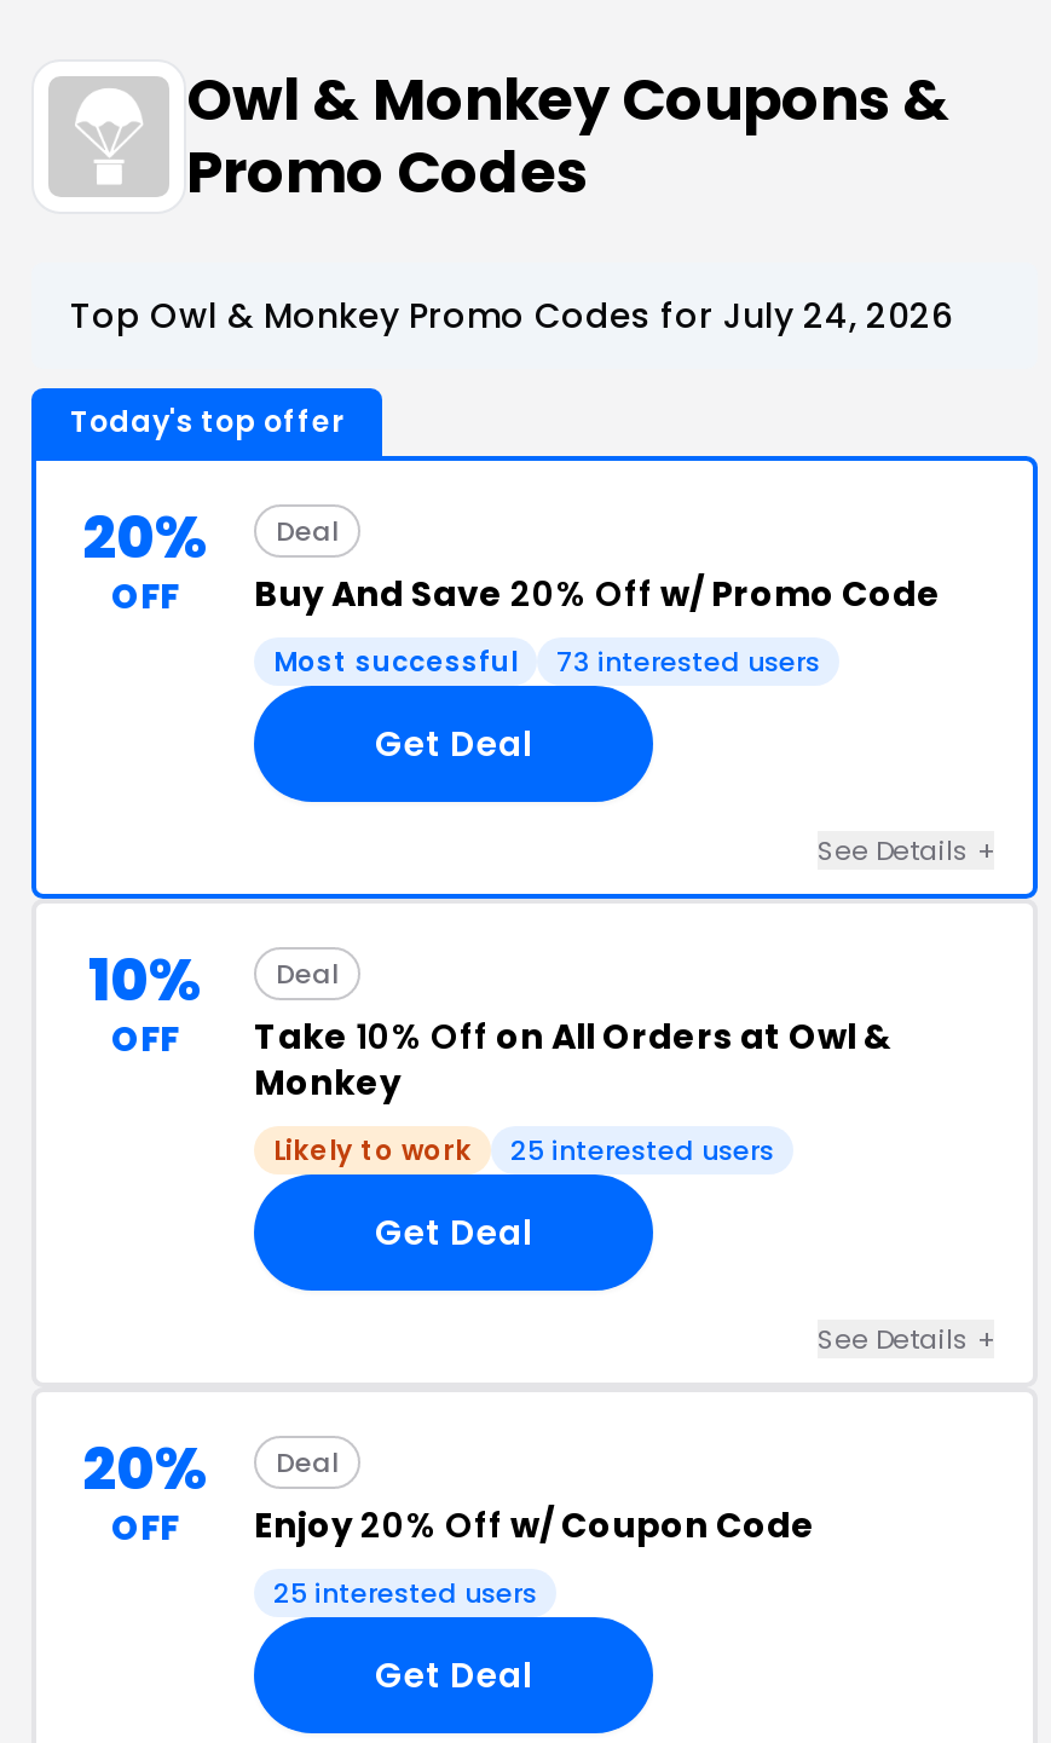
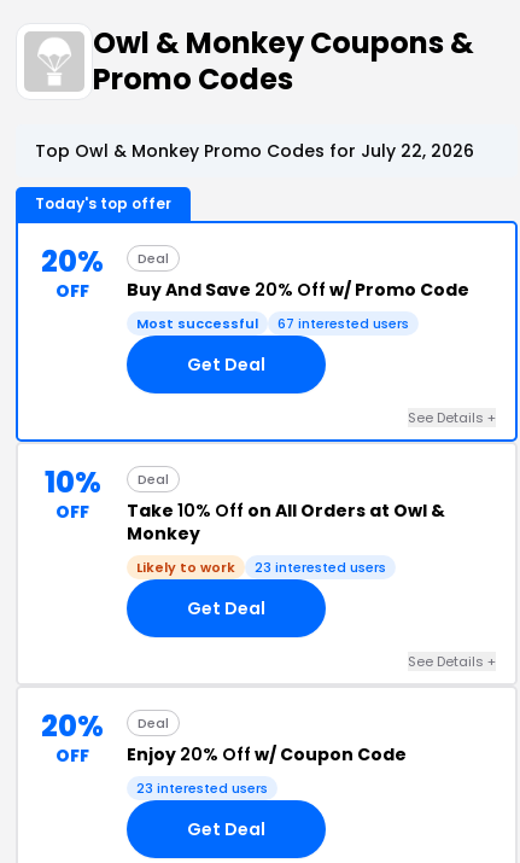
[70,292,953,340] Top Owl & Monkey Promo Codes for July 24, 2026 -> [35,139,474,163] Top Owl & Monkey Promo Codes for July 22, 2026
[556,642,820,681] 73 interested users -> [277,314,409,333] 67 interested users
[510,1131,774,1170] 25 interested users -> [255,558,386,577] 23 interested users
[273,1574,537,1612] 25 interested users -> [136,779,268,798] 23 interested users

